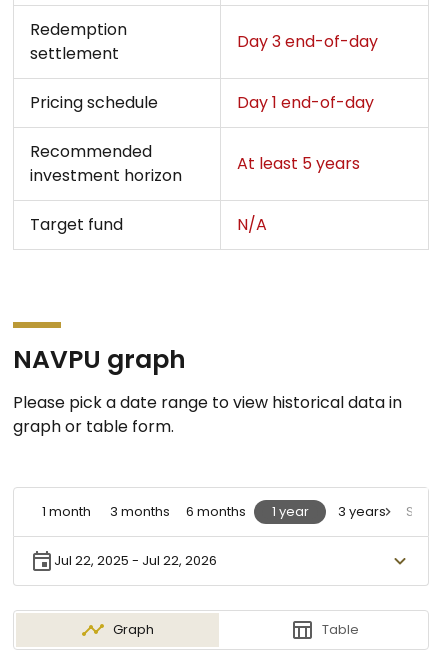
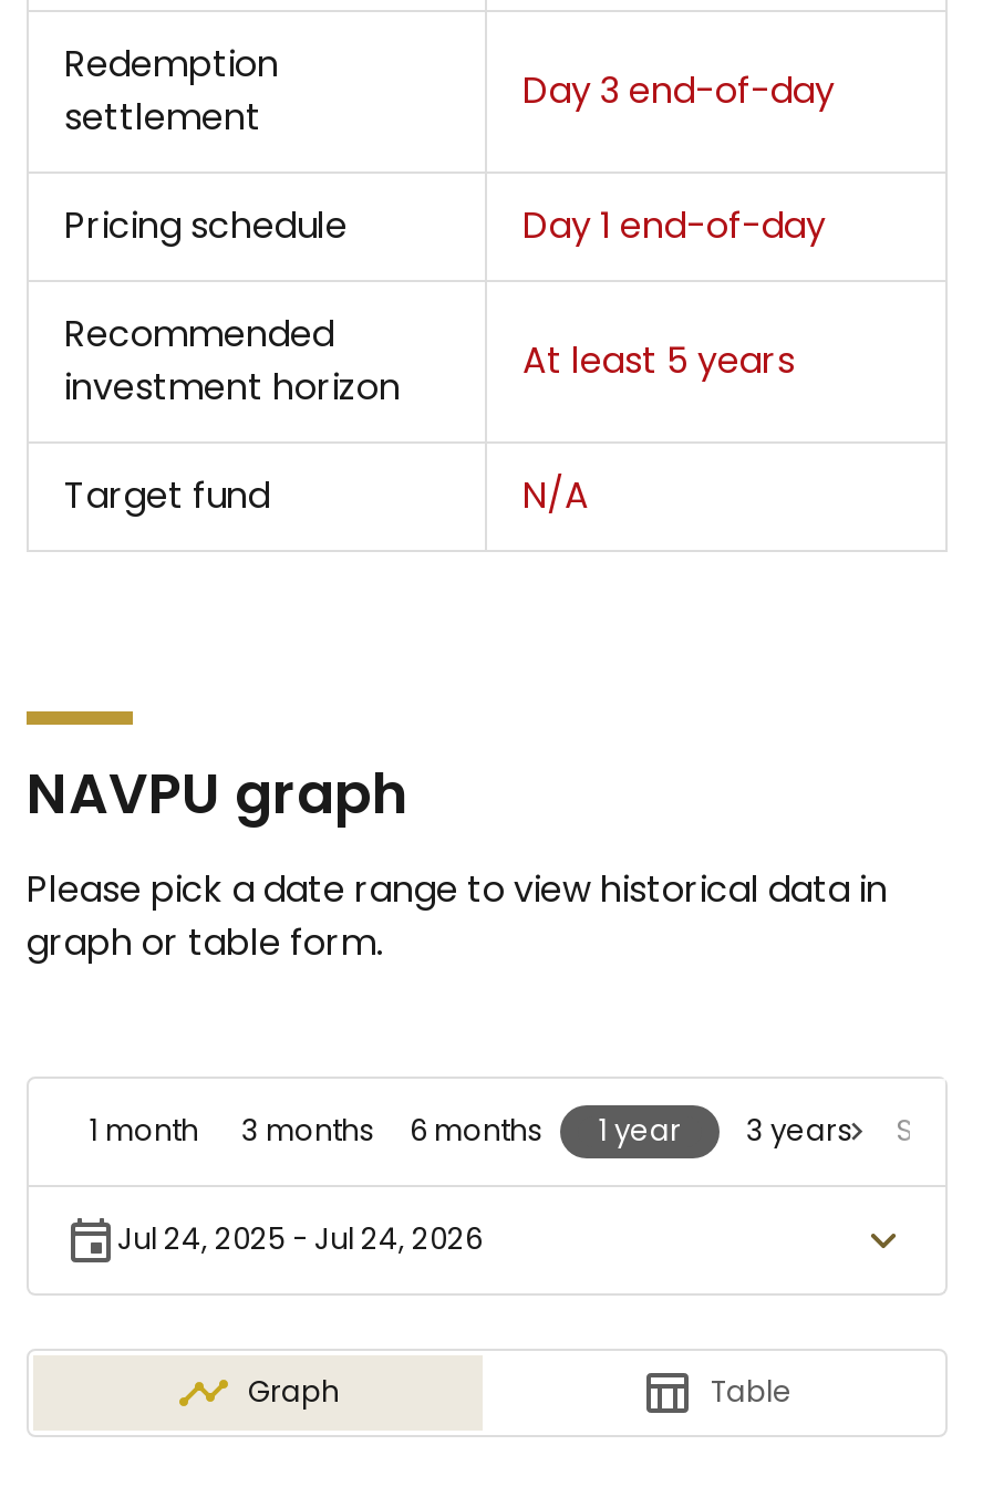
[54,551,217,570] Jul 22, 2025 - Jul 22, 2026 -> [117,1219,483,1261] Jul 24, 2025 - Jul 24, 2026

